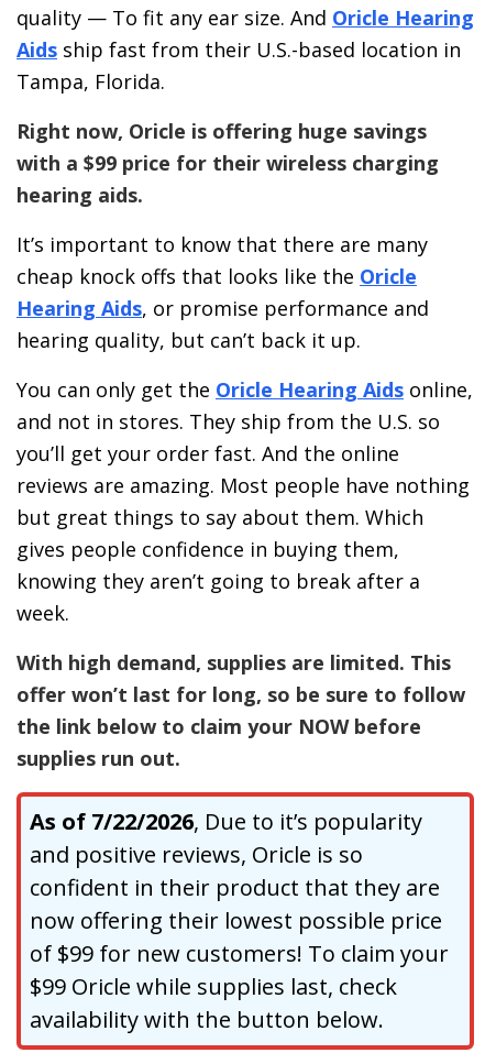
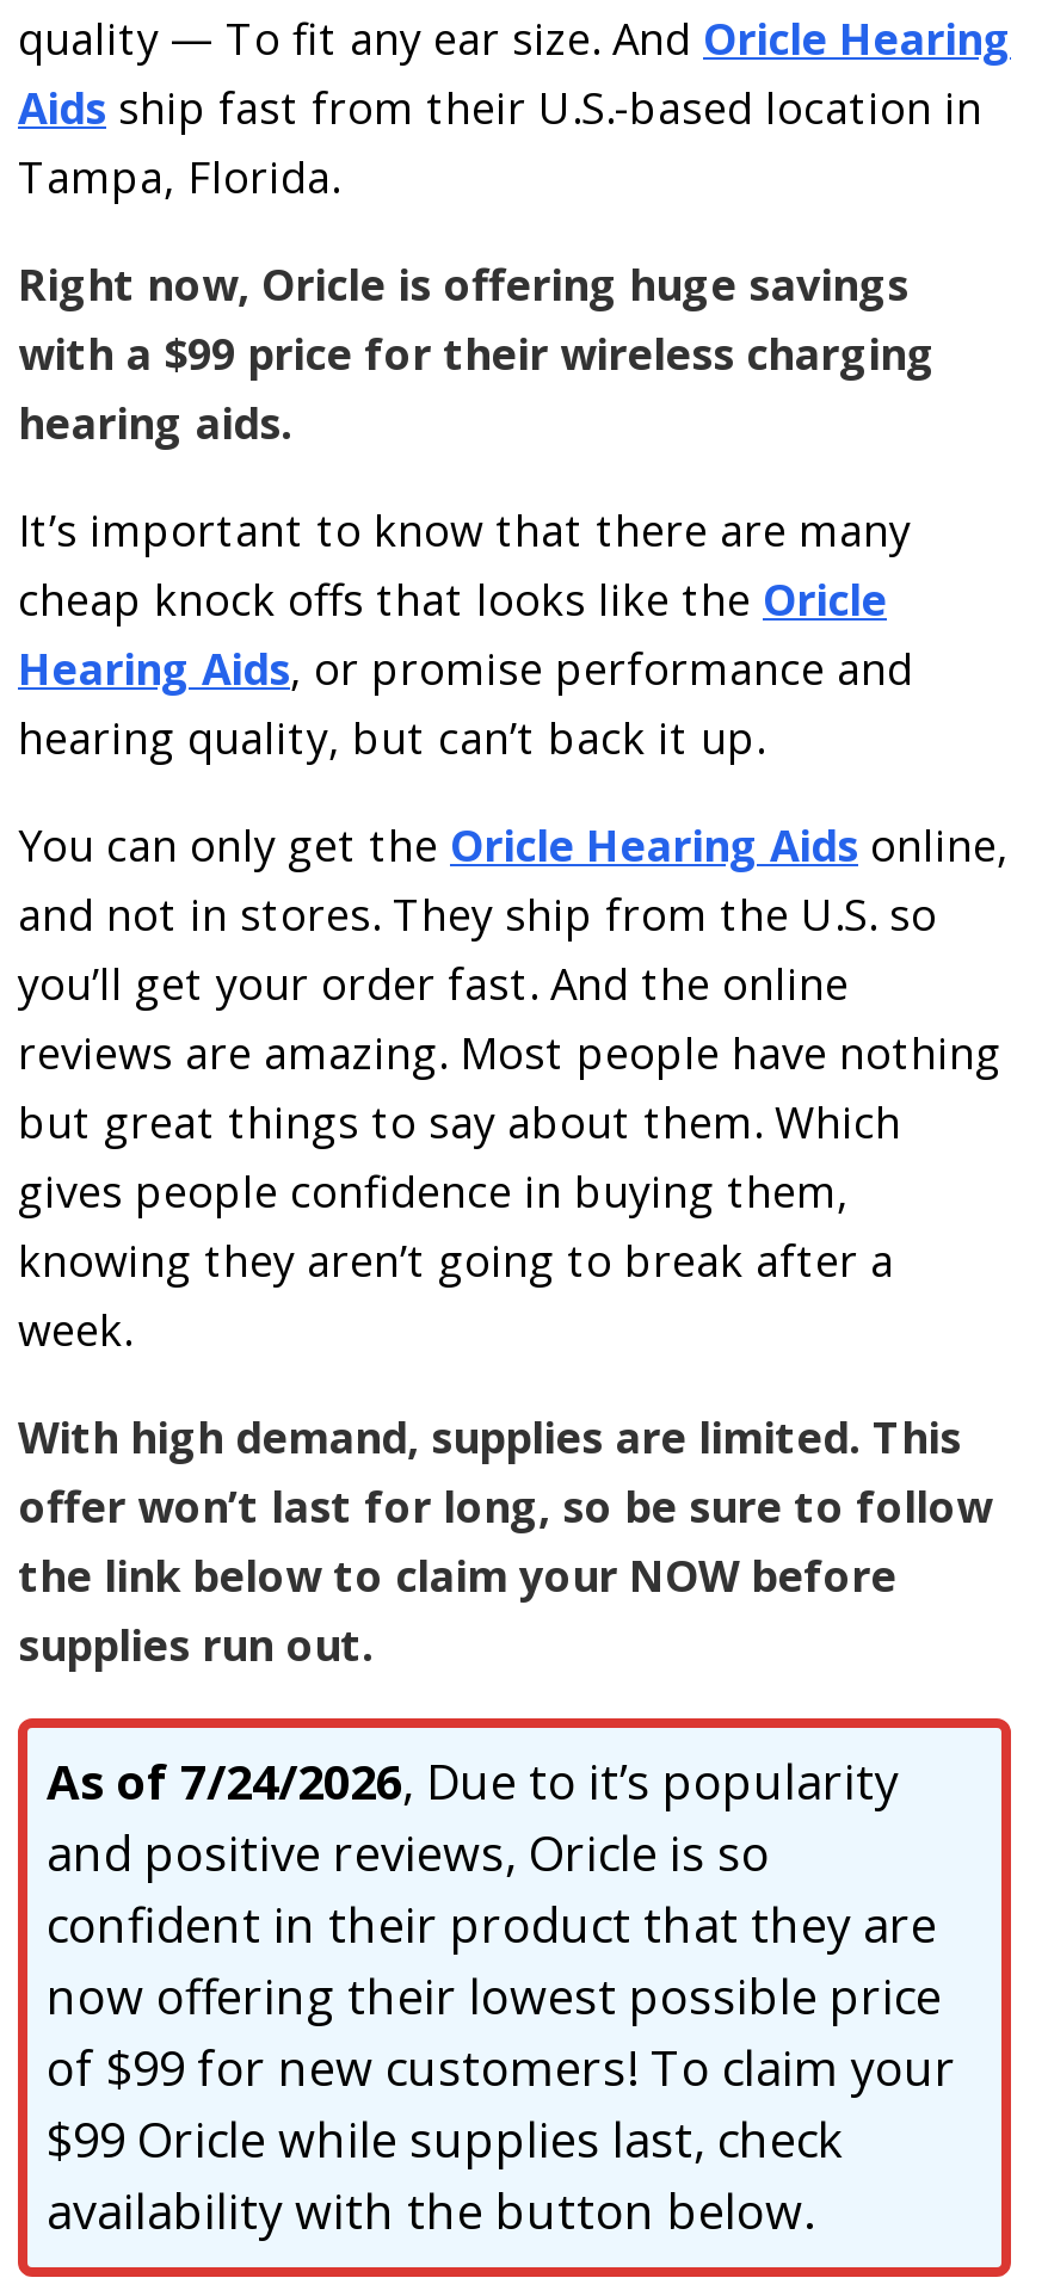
[30,806,422,836] As of 7/22/2026, Due to it’s popularity -> [47,1749,899,1814] As of 7/24/2026, Due to it’s popularity

